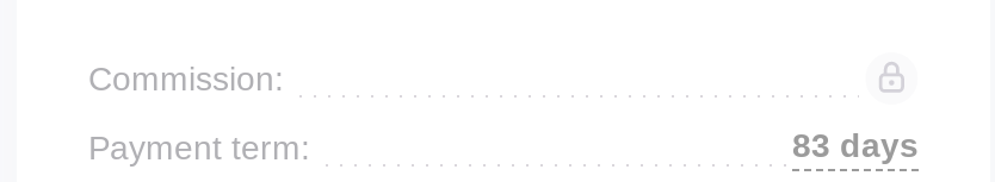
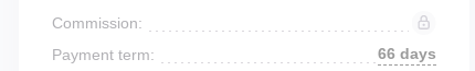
[792,126,919,164] 83 days -> [378,45,436,62] 66 days

